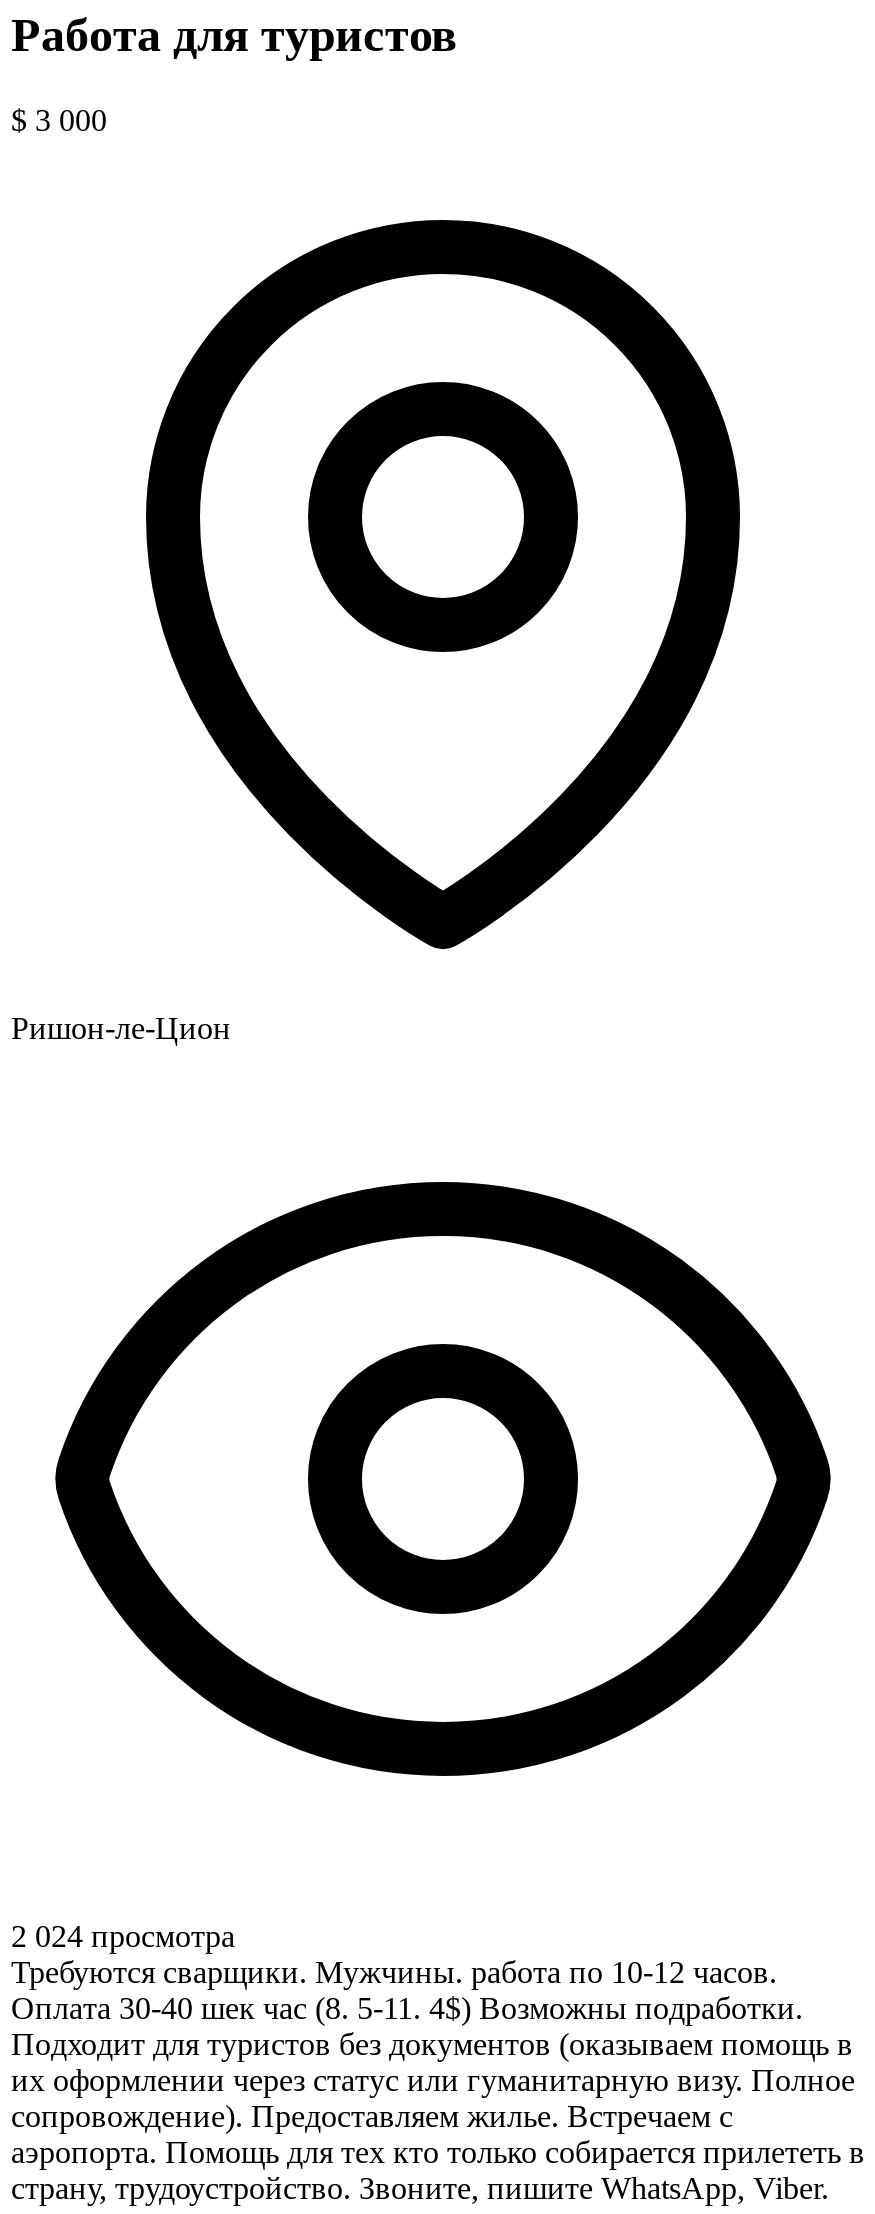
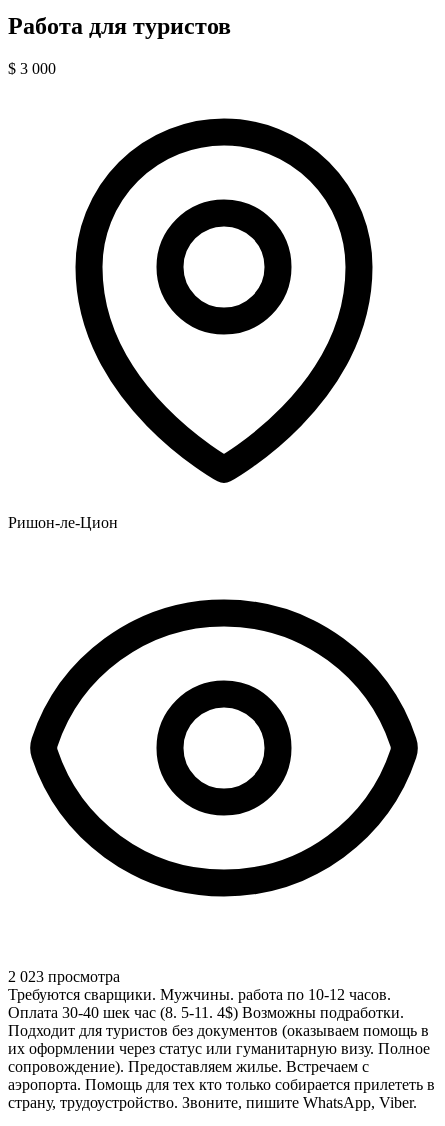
[11,1919,235,1953] 2 024 просмотра -> [8,968,120,985] 2 023 просмотра

